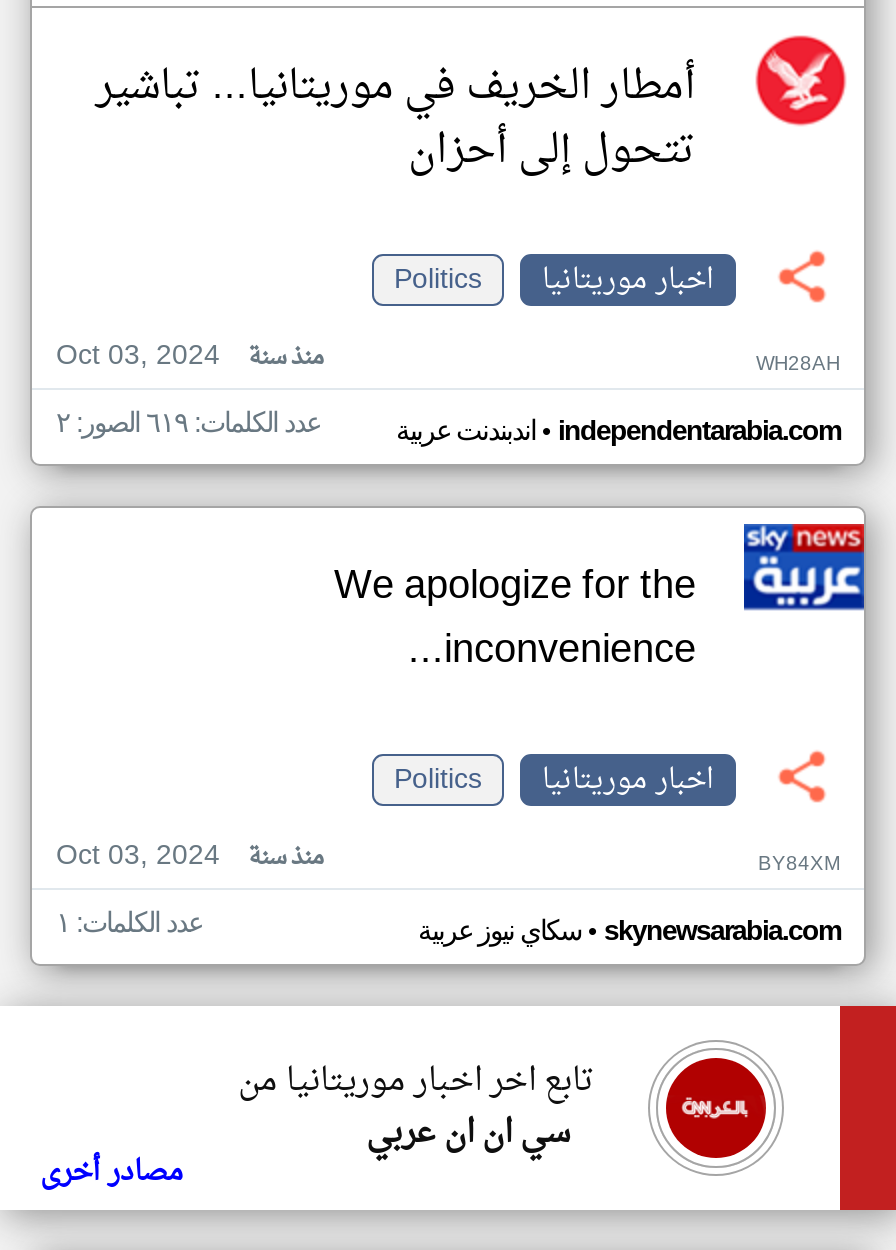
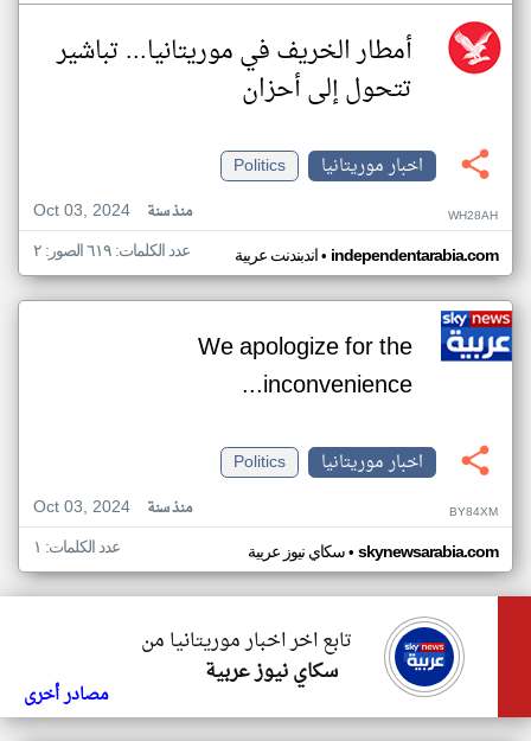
[664,1056,768,1160] [image] -> [394,626,455,688] [image]
[366,1104,570,1164] سي ان ان عربي -> [205,654,338,690] سكاي نيوز عربية

